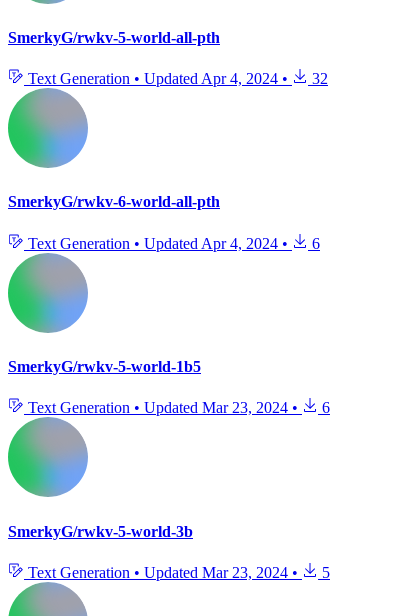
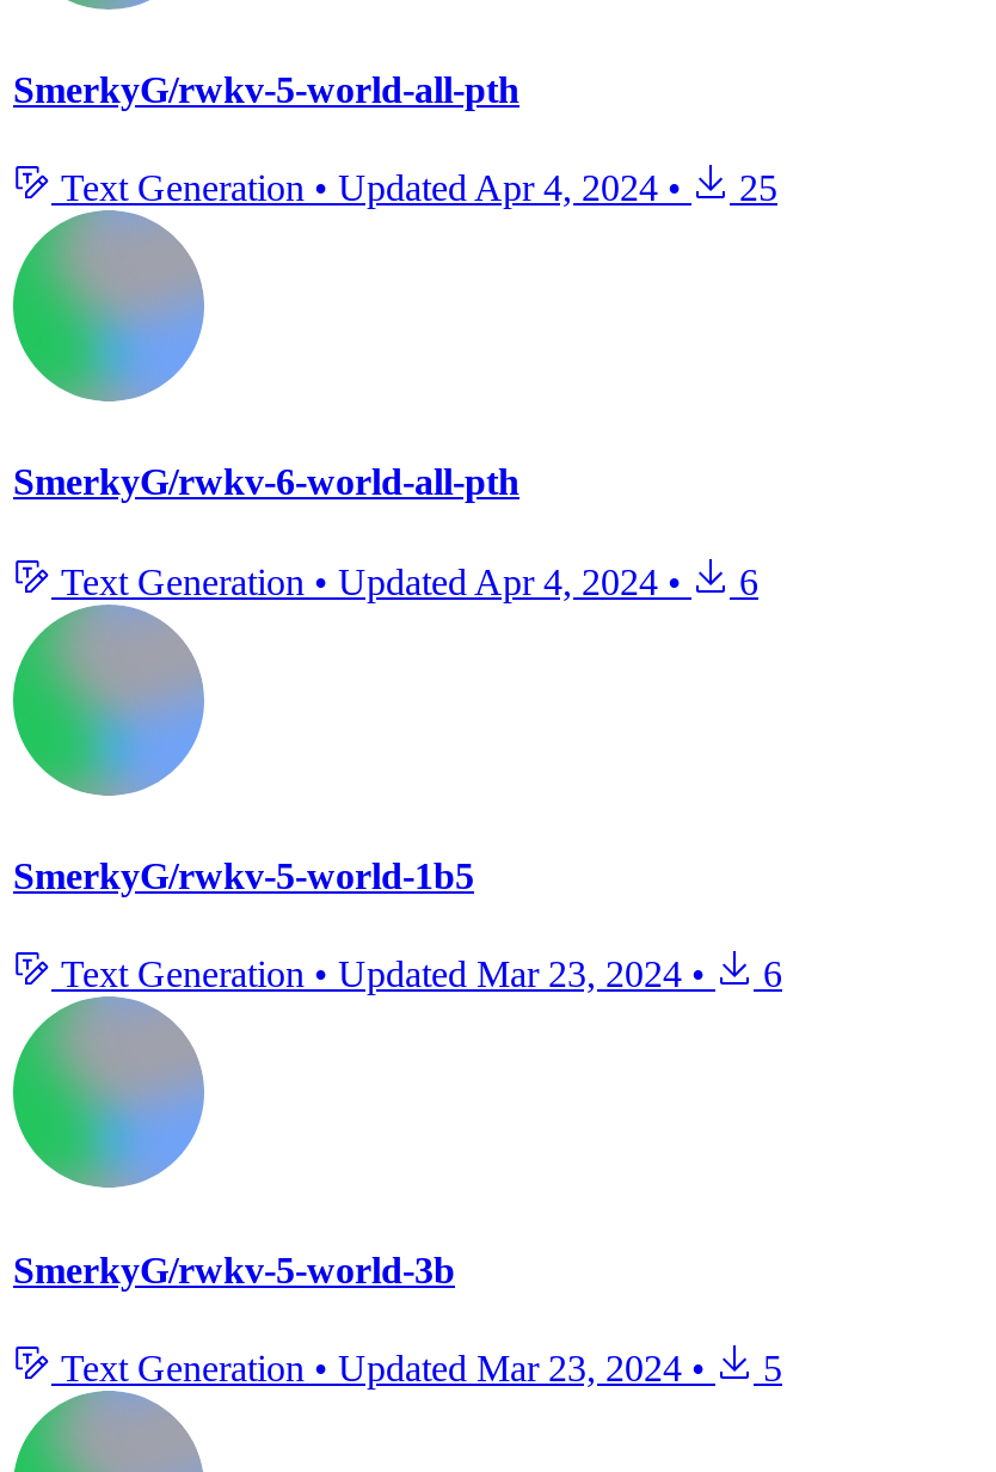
[24,70,328,87] Text Generation • Updated Apr 4, 2024 • 32 -> [51,168,777,208] Text Generation • Updated Apr 4, 2024 • 25

